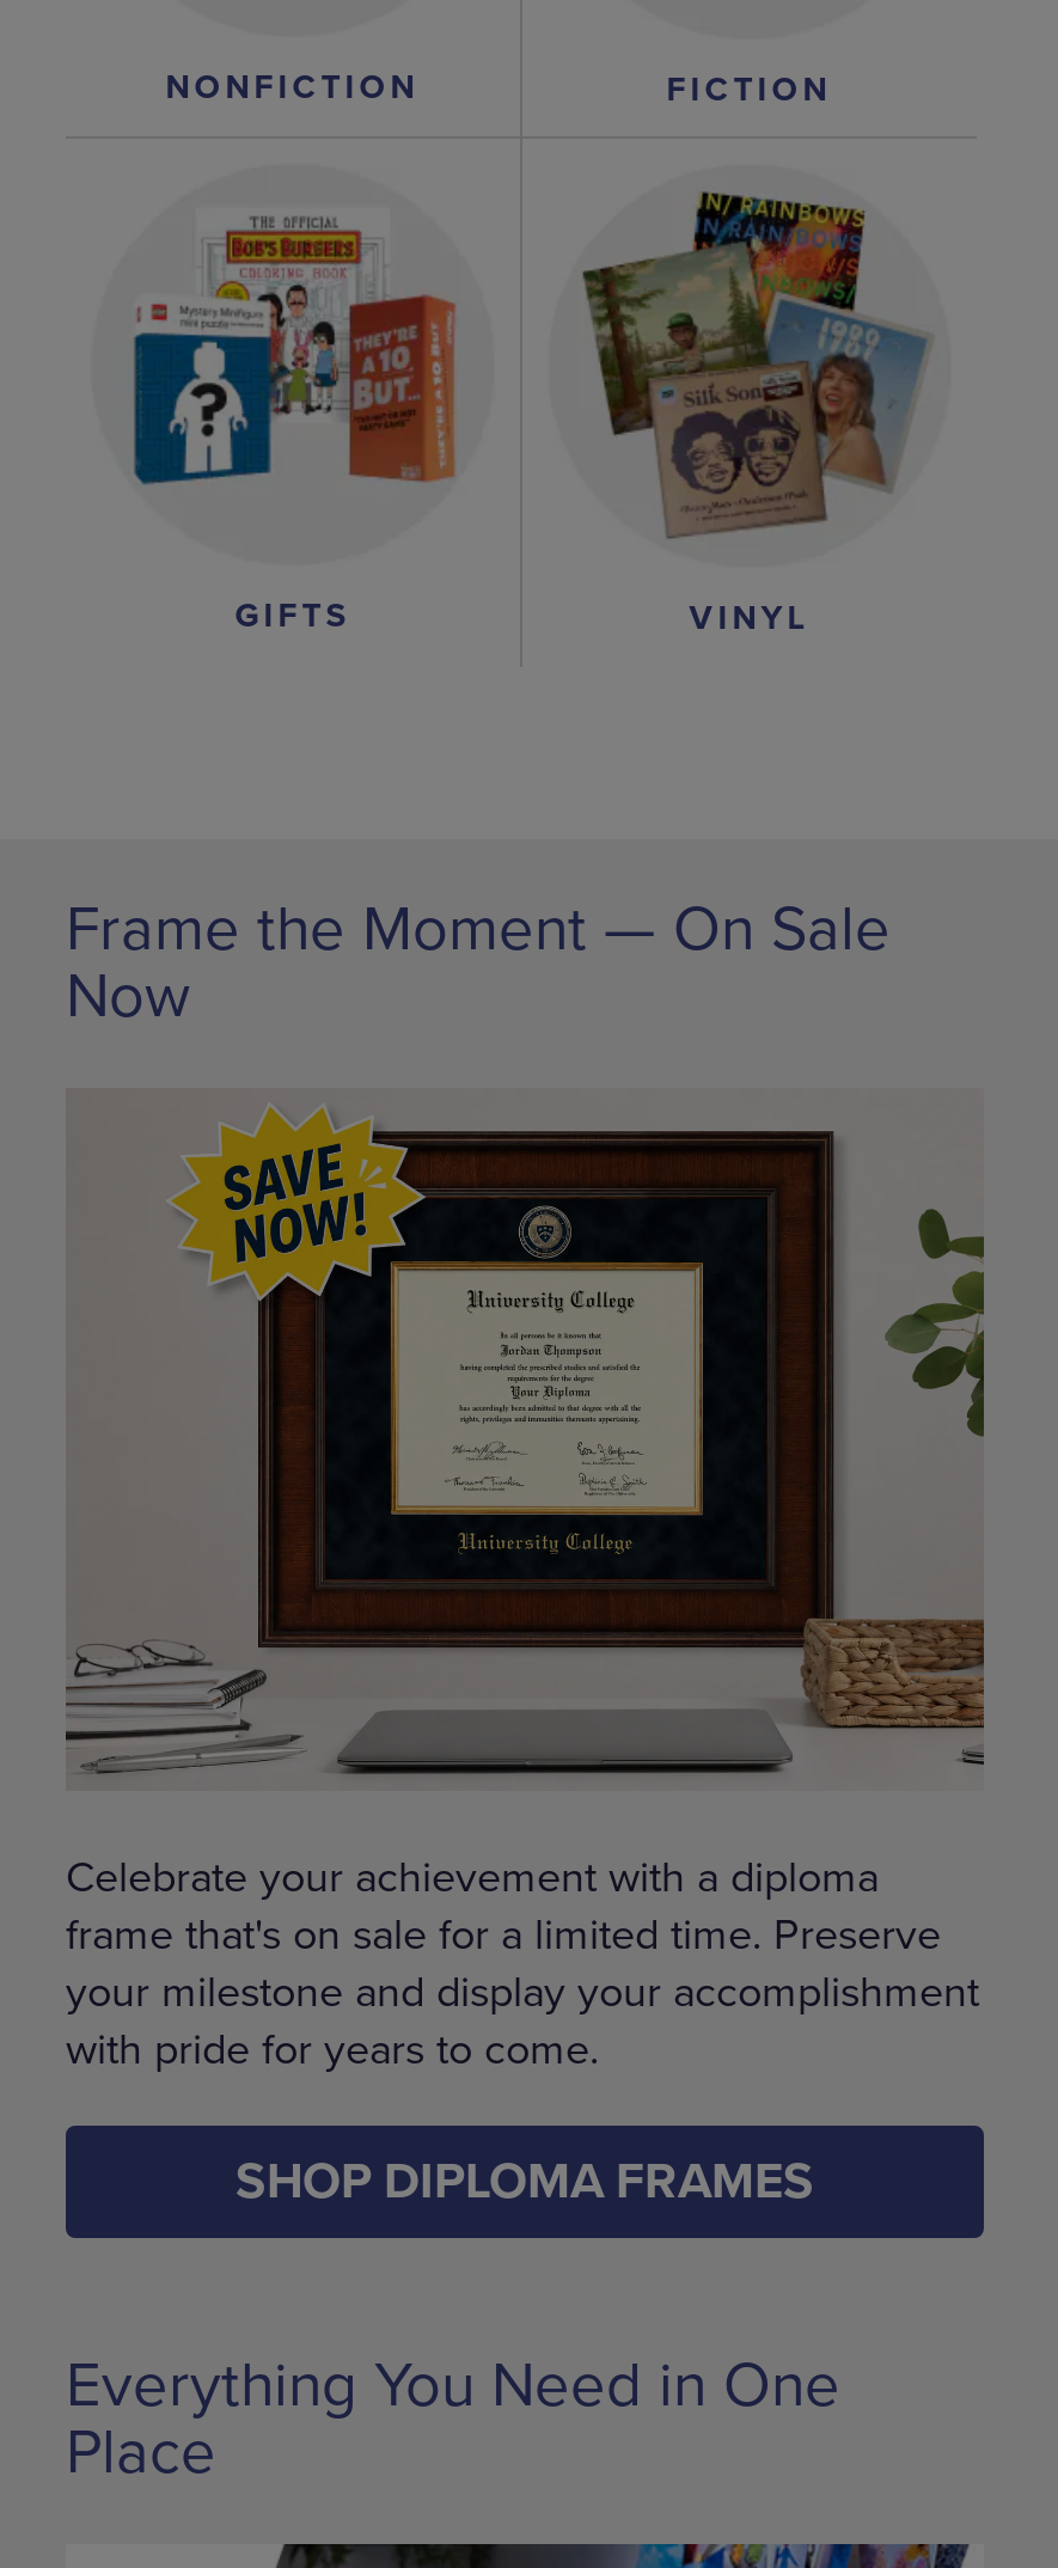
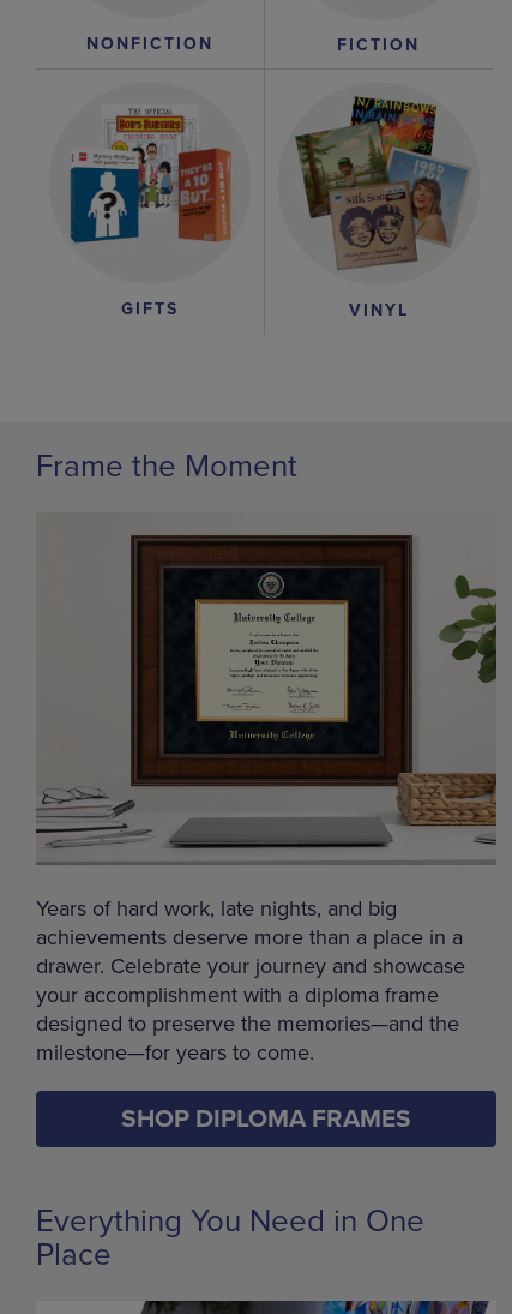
[66,891,891,1032] Frame the Moment — On Sale | Now -> [36,447,297,485] Frame the Moment
[66,1064,986,2074] [image] | Celebrate your achievement with a diploma | frame that's on sale for a limited time. Preserve | your milestone and display your accomplishment | with pride for years to come. -> [36,533,498,1066] [image] | Years of hard work, late nights, and big | achievements deserve more than a place in a | drawer. Celebrate your journey and showcase | your accomplishment with a diploma frame | designed to preserve the memories—and the | milestone—for years to come.

